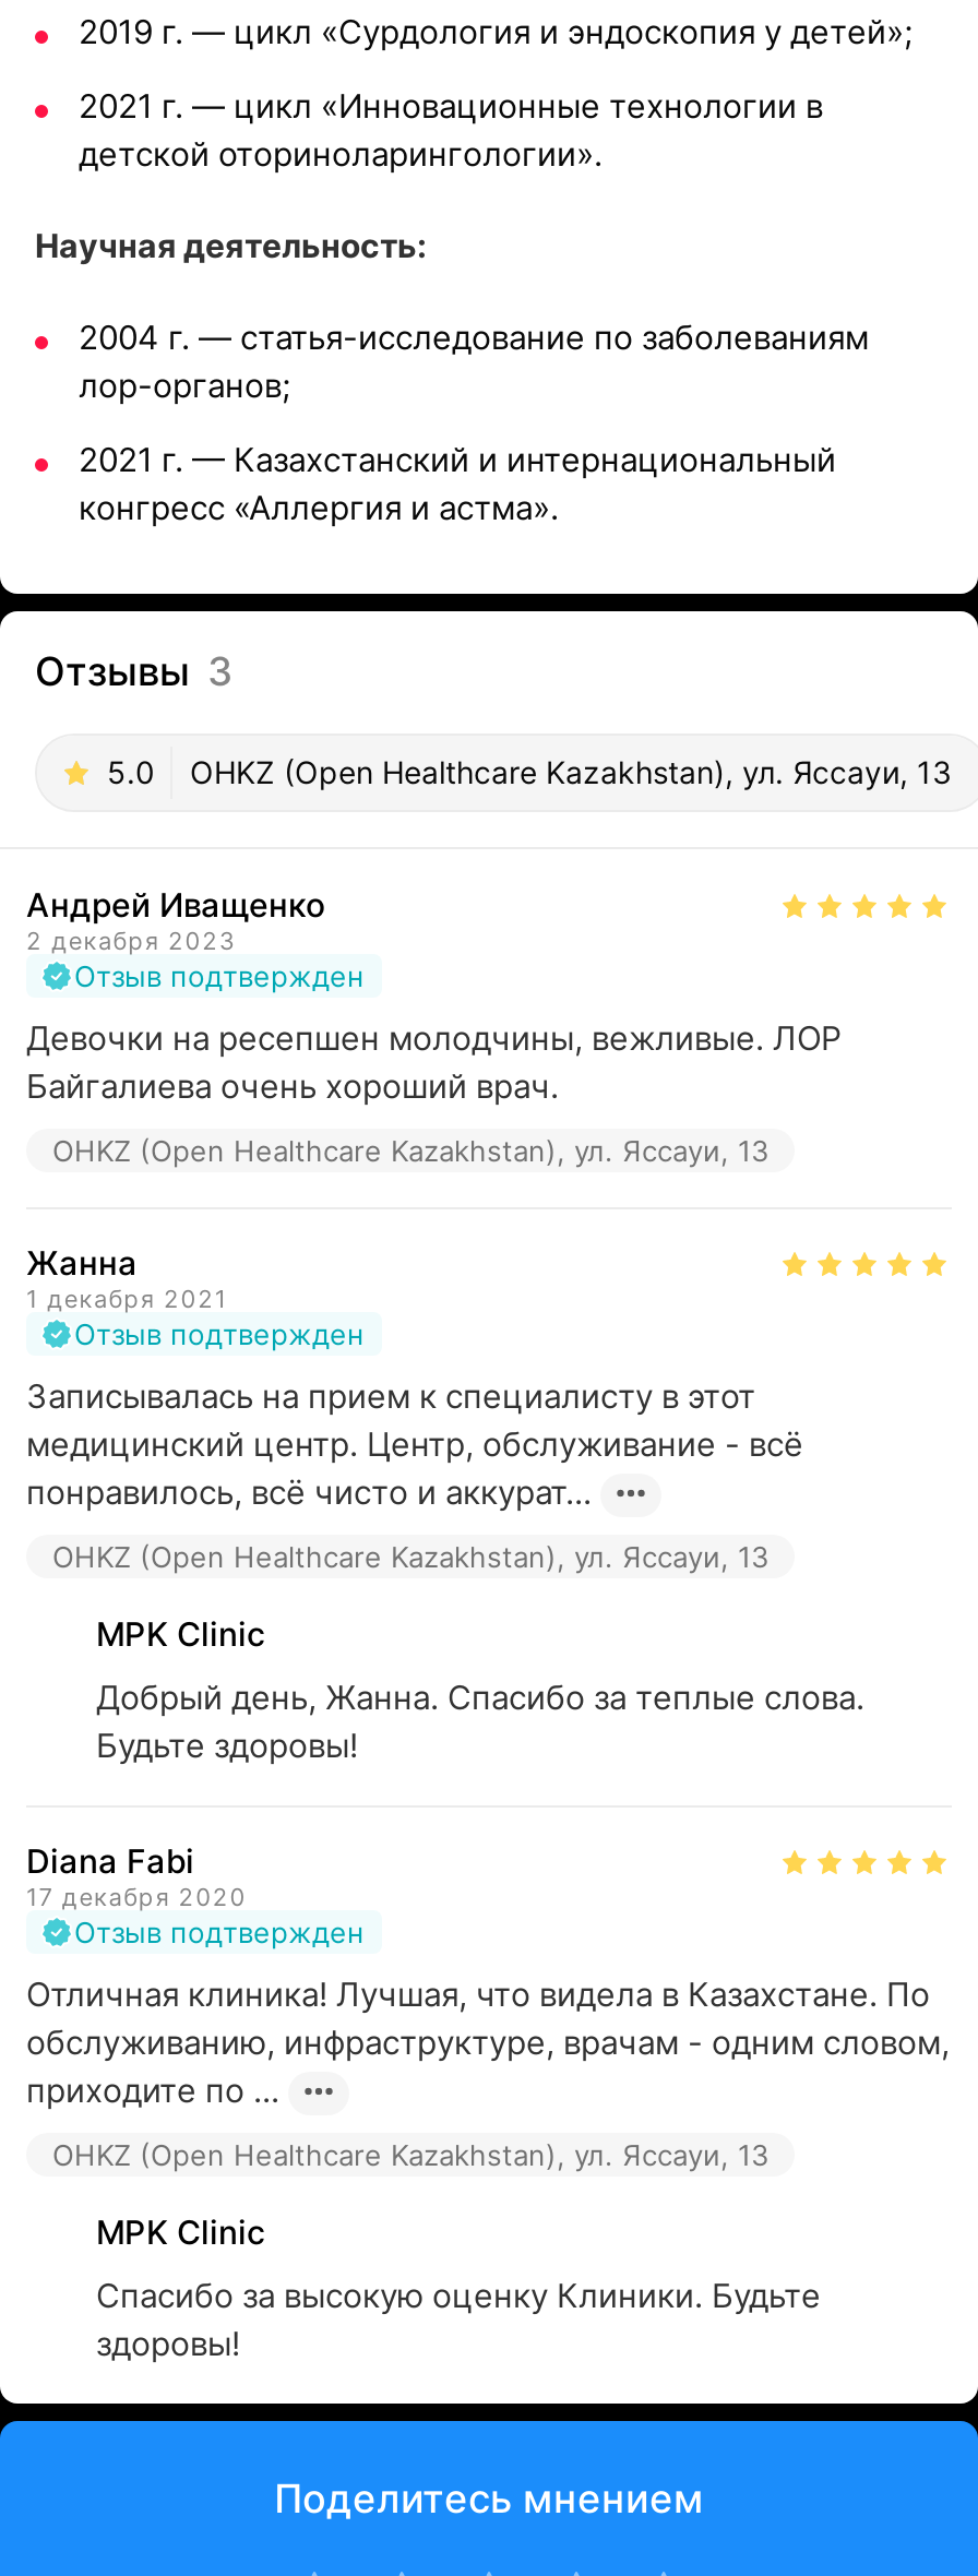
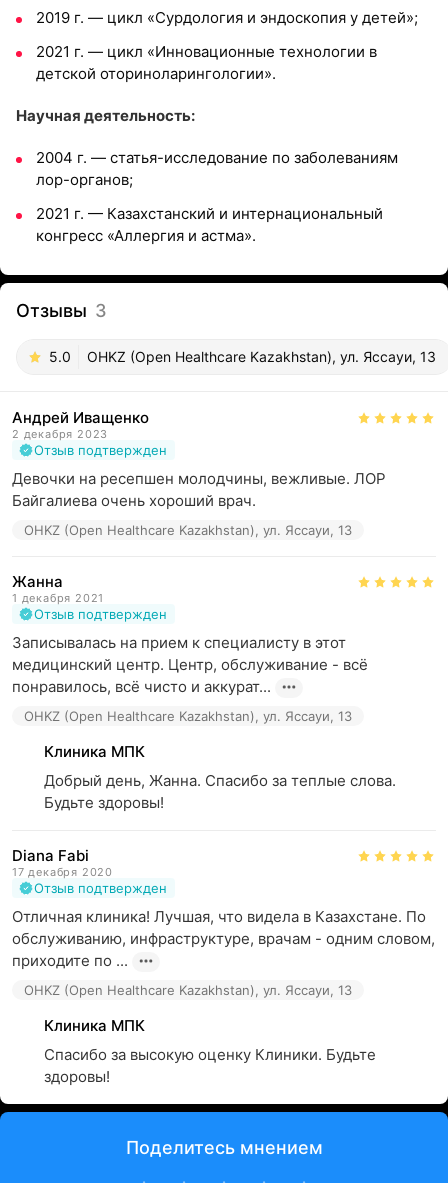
[96,1613,266,1655] MPK Clinic -> [44,742,145,761] Клиника МПК
[96,2211,266,2253] MPK Clinic -> [44,1016,145,1035] Клиника МПК

